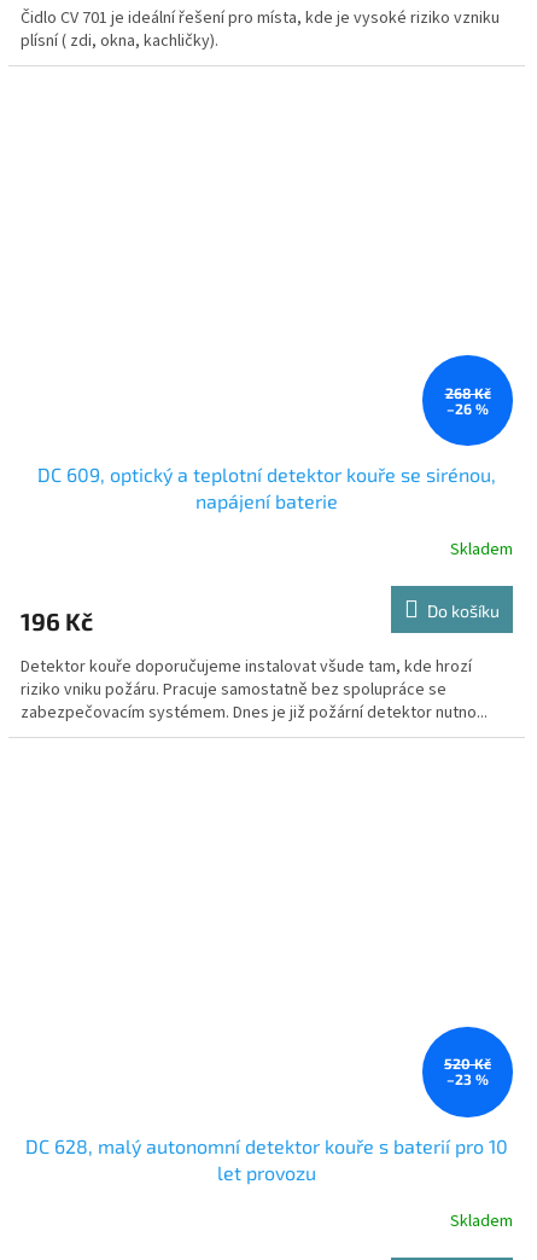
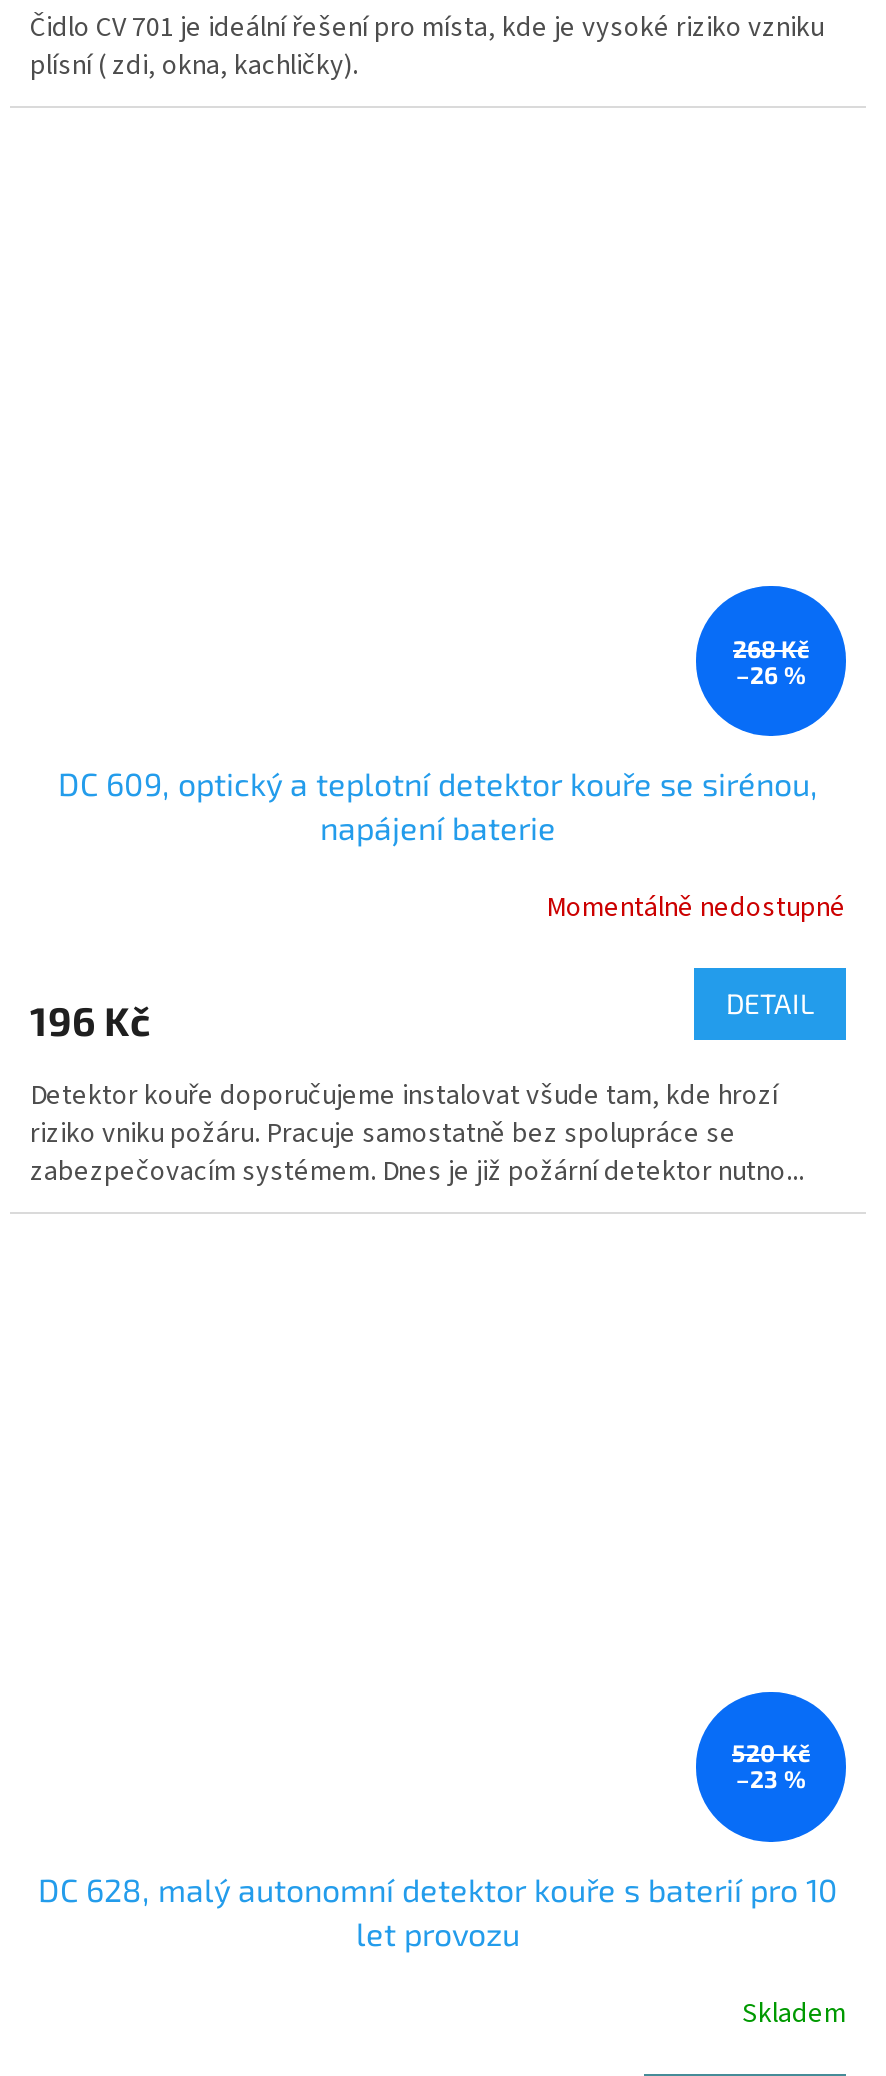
[450,538,513,562] Skladem -> [546,889,846,929] Momentálně nedostupné
[427,600,500,621] Do košíku -> [726,986,814,1020] DETAIL

